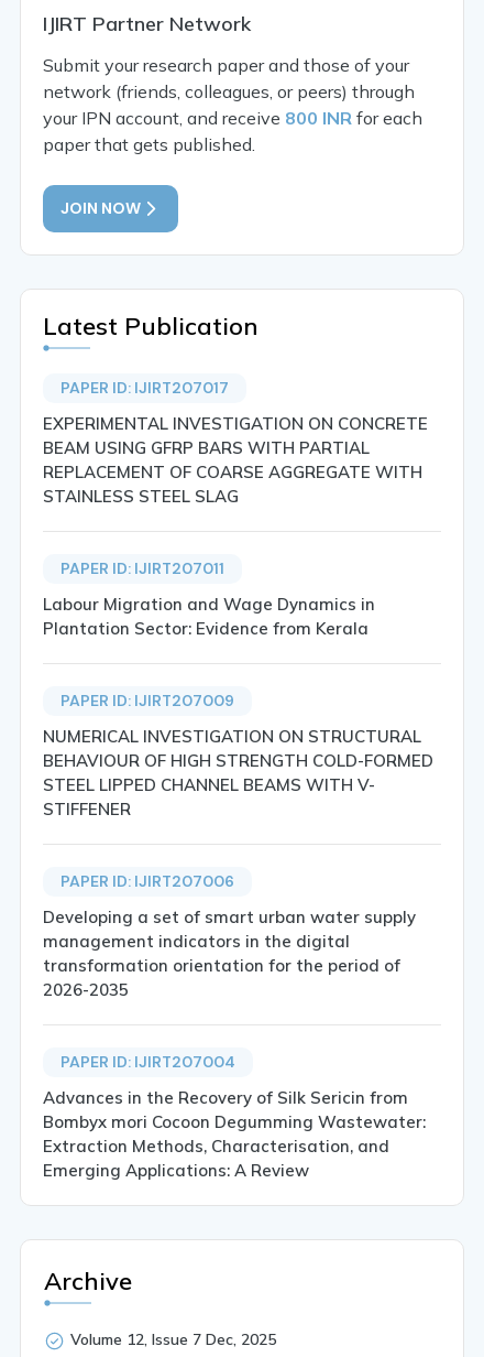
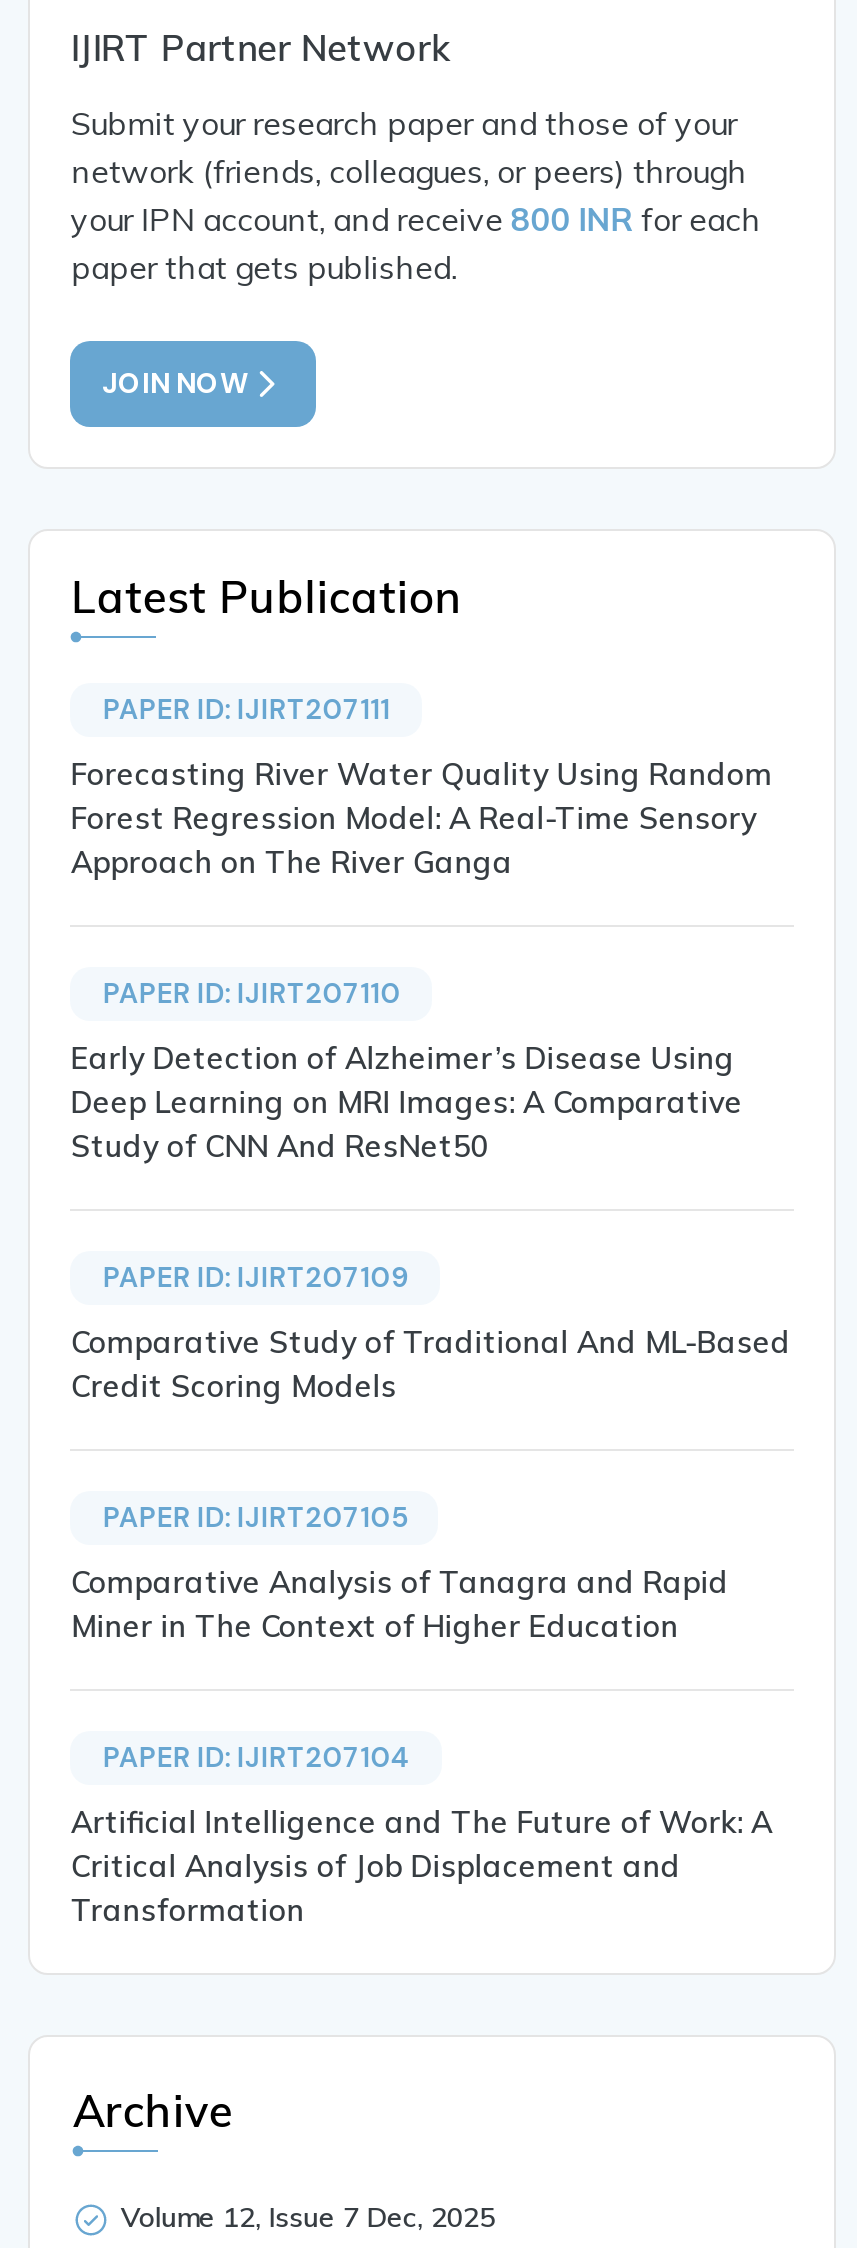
[61,377,229,397] PAPER ID: IJIRT207017 -> [103,690,391,726] PAPER ID: IJIRT207111
[43,413,428,506] EXPERIMENTAL INVESTIGATION ON CONCRETE | BEAM USING GFRP BARS WITH PARTIAL | REPLACEMENT OF COARSE AGGREGATE WITH | STAINLESS STEEL SLAG -> [71,754,773,880] Forecasting River Water Quality Using Random | Forest Regression Model: A Real-Time Sensory | Approach on The River Ganga
[61,558,225,578] PAPER ID: IJIRT207011 -> [103,974,401,1010] PAPER ID: IJIRT207110
[43,593,376,638] Labour Migration and Wage Dynamics in | Plantation Sector: Evidence from Kerala -> [71,1038,743,1164] Early Detection of Alzheimer’s Disease Using | Deep Learning on MRI Images: A Comparative | Study of CNN And ResNet50
[61,690,235,710] PAPER ID: IJIRT207009 -> [103,1258,409,1294] PAPER ID: IJIRT207109
[43,725,434,819] NUMERICAL INVESTIGATION ON STRUCTURAL | BEHAVIOUR OF HIGH STRENGTH COLD-FORMED | STEEL LIPPED CHANNEL BEAMS WITH V- | STIFFENER -> [71,1322,791,1404] Comparative Study of Traditional And ML-Based | Credit Scoring Models
[61,871,235,891] PAPER ID: IJIRT207006 -> [103,1498,407,1534] PAPER ID: IJIRT207105
[43,906,416,1000] Developing a set of smart urban water supply | management indicators in the digital | transformation orientation for the period of | 2026-2035 -> [71,1562,729,1644] Comparative Analysis of Tanagra and Rapid | Miner in The Context of Higher Education
[61,1051,236,1071] PAPER ID: IJIRT207004 -> [103,1738,411,1774] PAPER ID: IJIRT207104
[43,1087,426,1180] Advances in the Recovery of Silk Sericin from | Bombyx mori Cocoon Degumming Wastewater: | Extraction Methods, Characterisation, and | Emerging Applications: A Review -> [71,1802,773,1928] Artificial Intelligence and The Future of Work: A | Critical Analysis of Job Displacement and | Transformation

